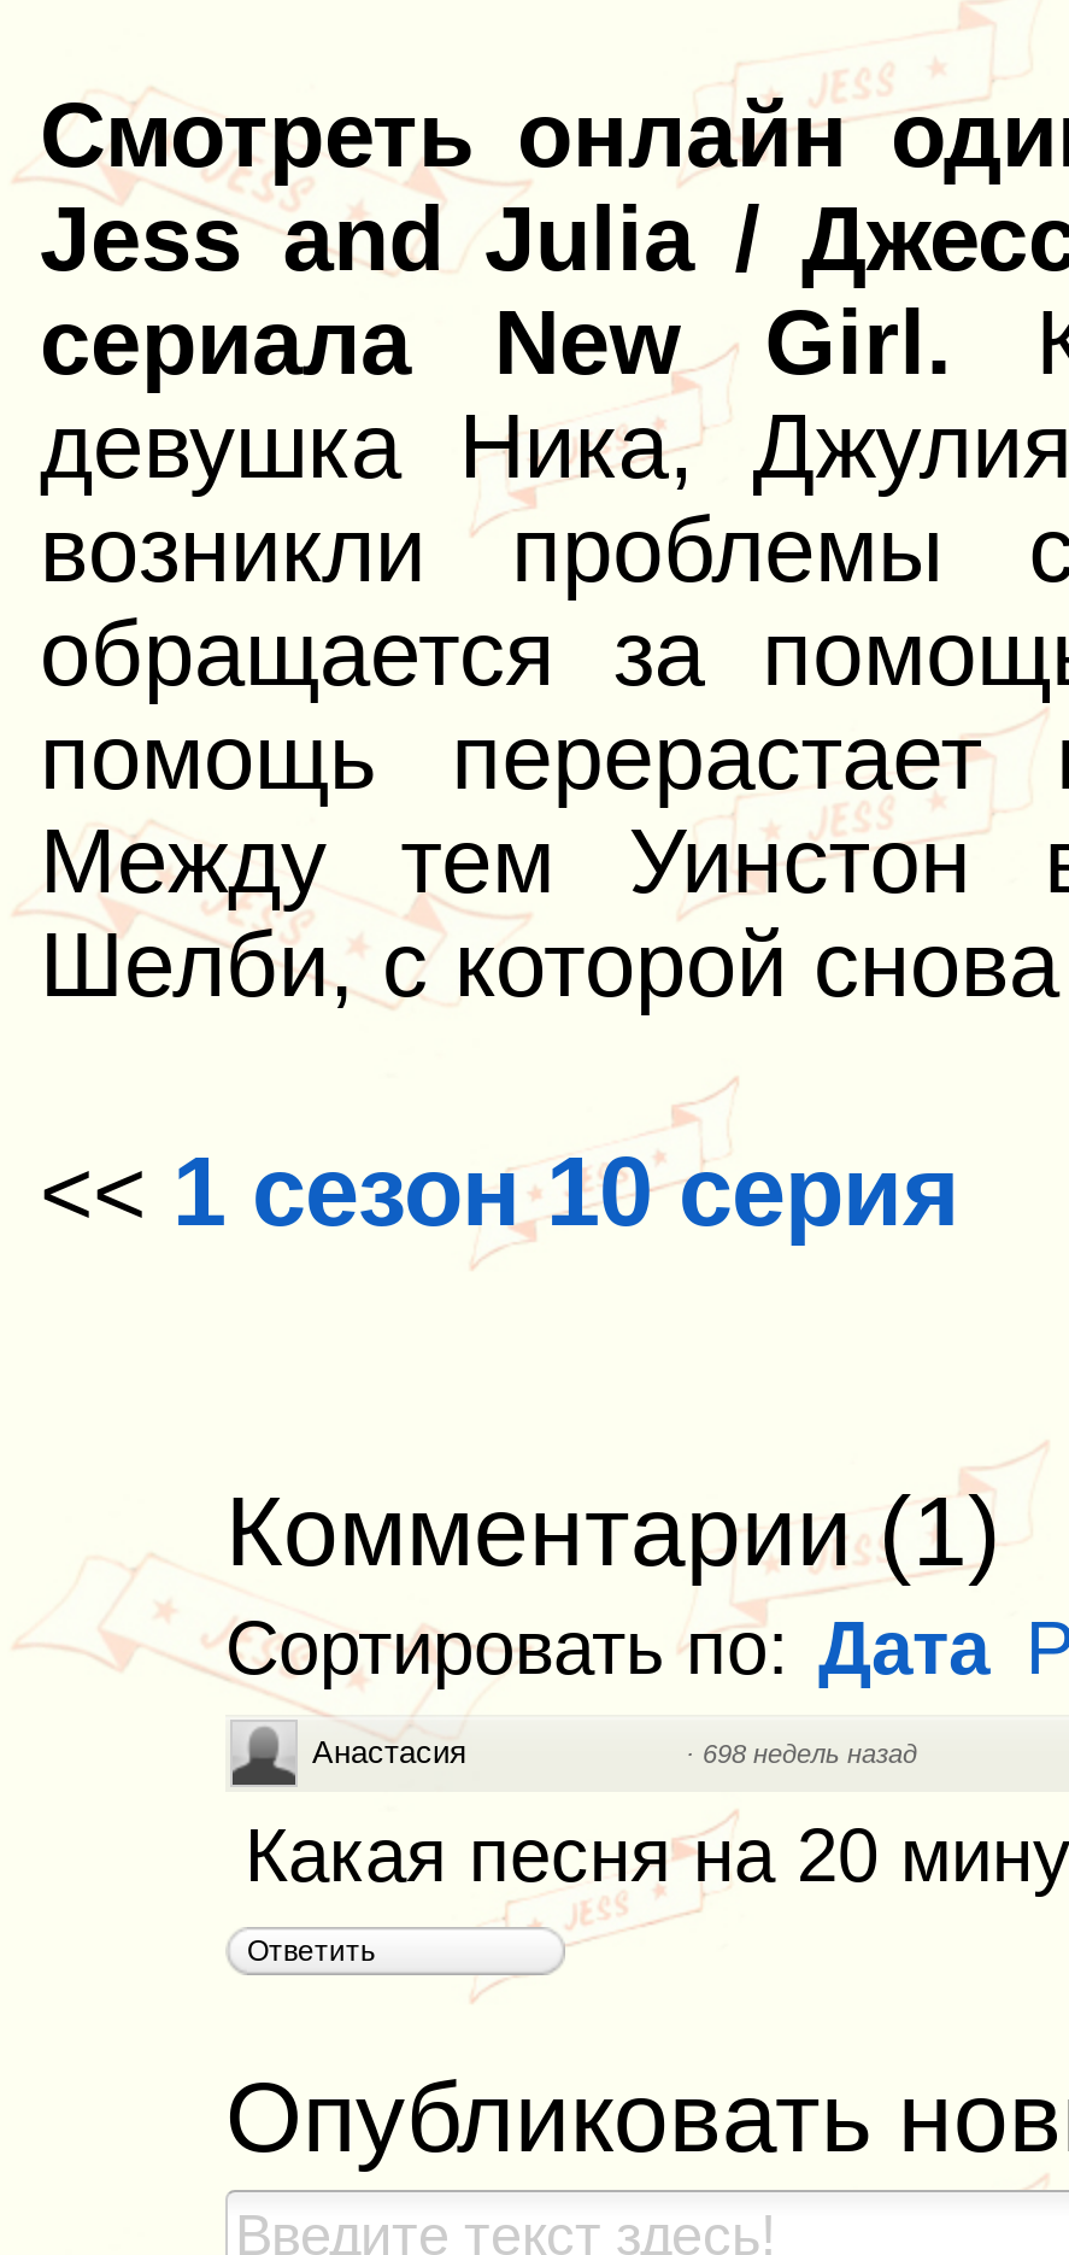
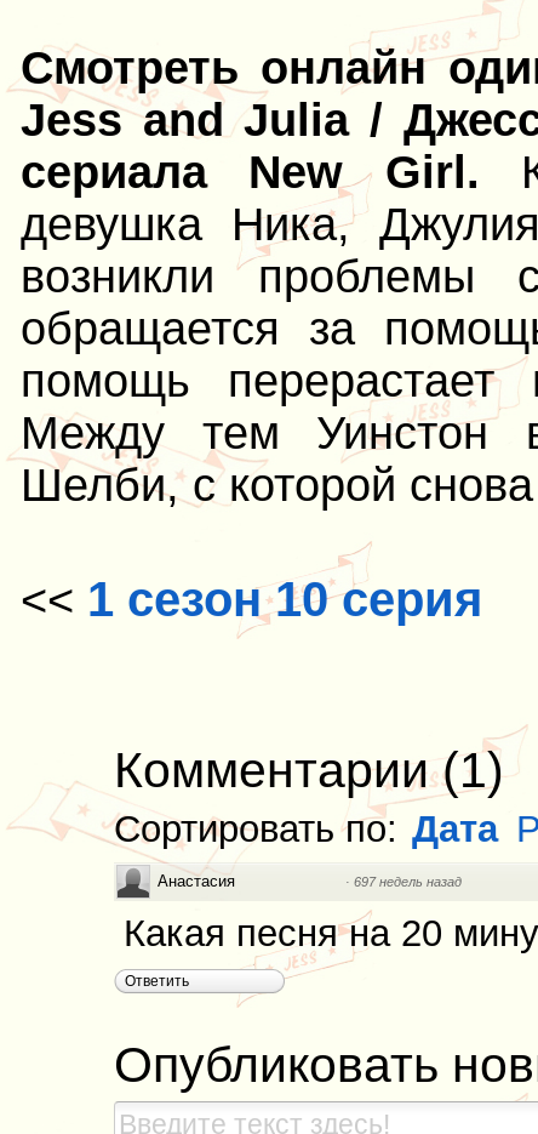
[686,1739,917,1768] · 698 недель назад -> [345,874,462,889] · 697 недель назад

